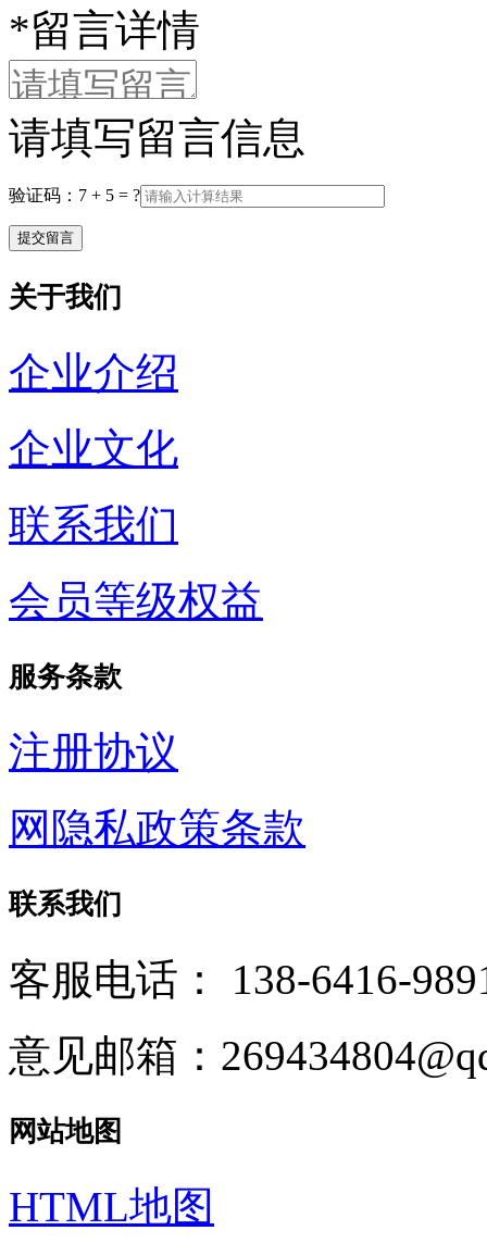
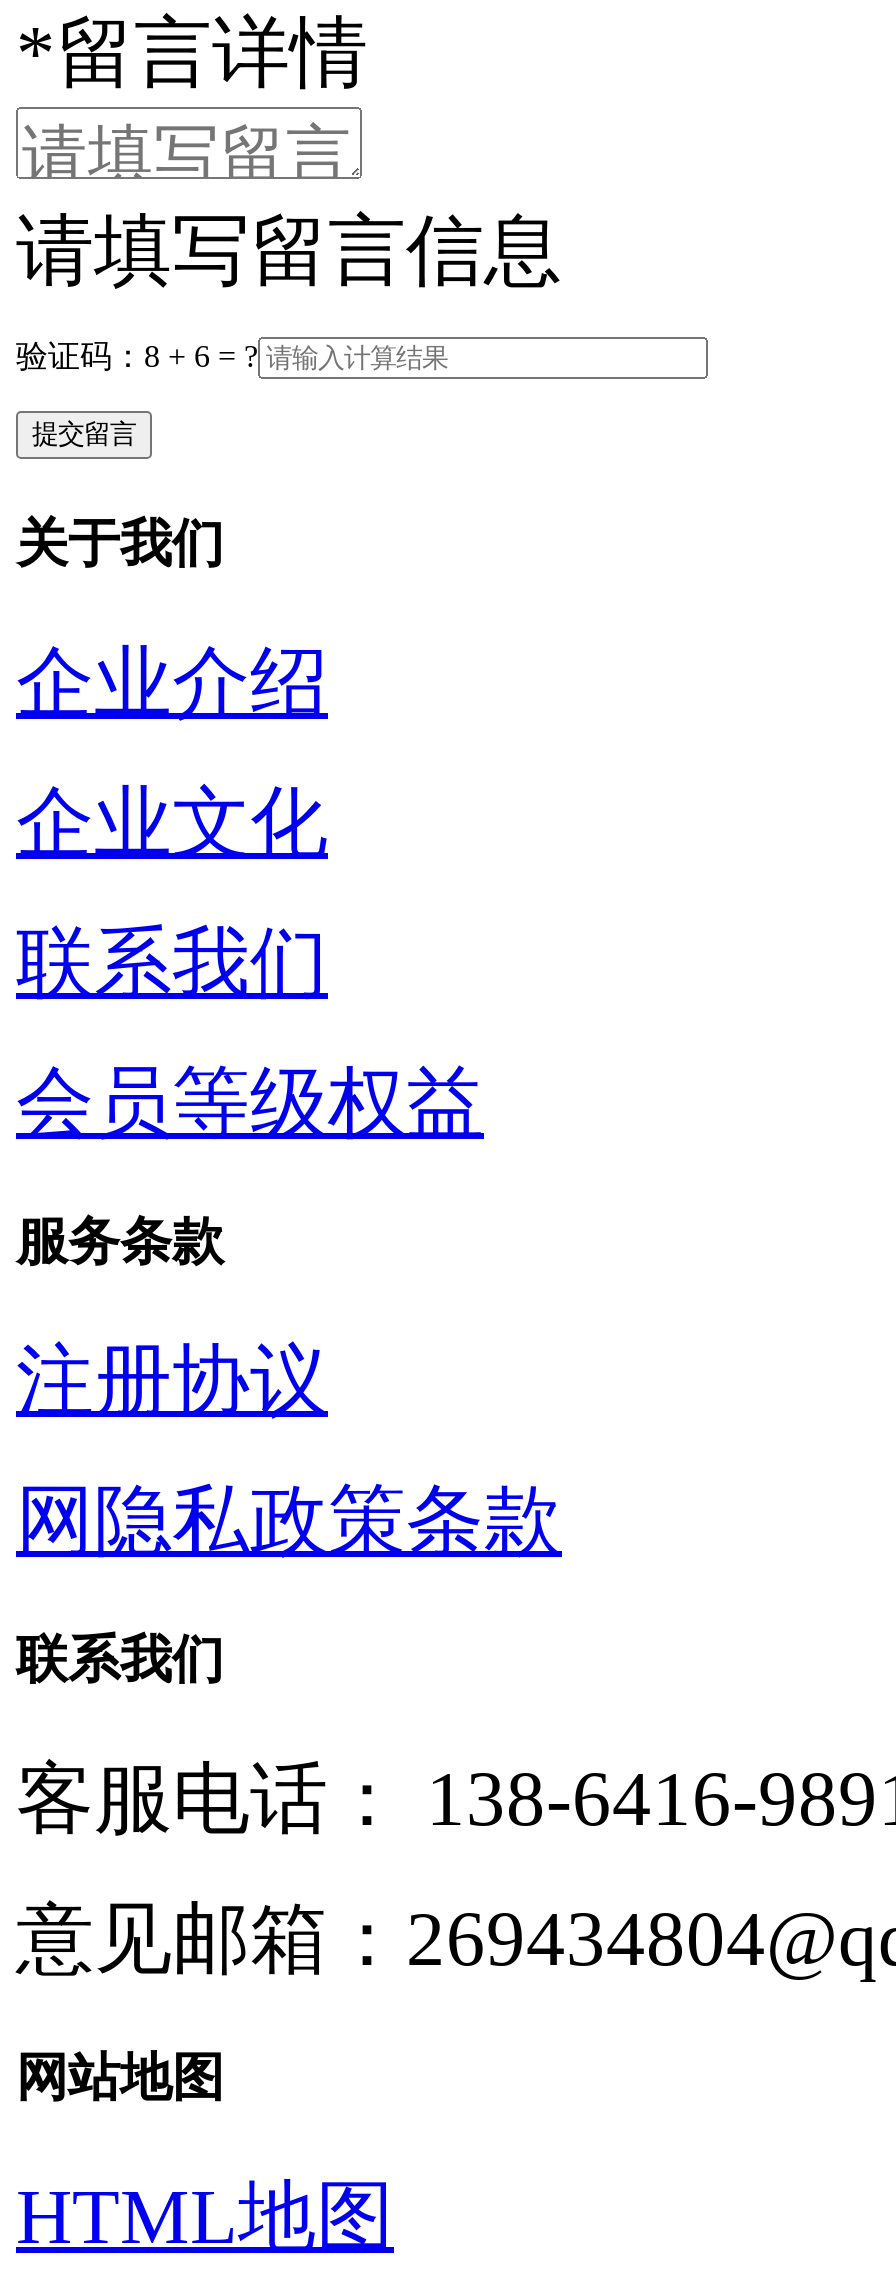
[9,186,140,205] 验证码：7 + 5 = ? -> [16,339,258,373] 验证码：8 + 6 = ?

